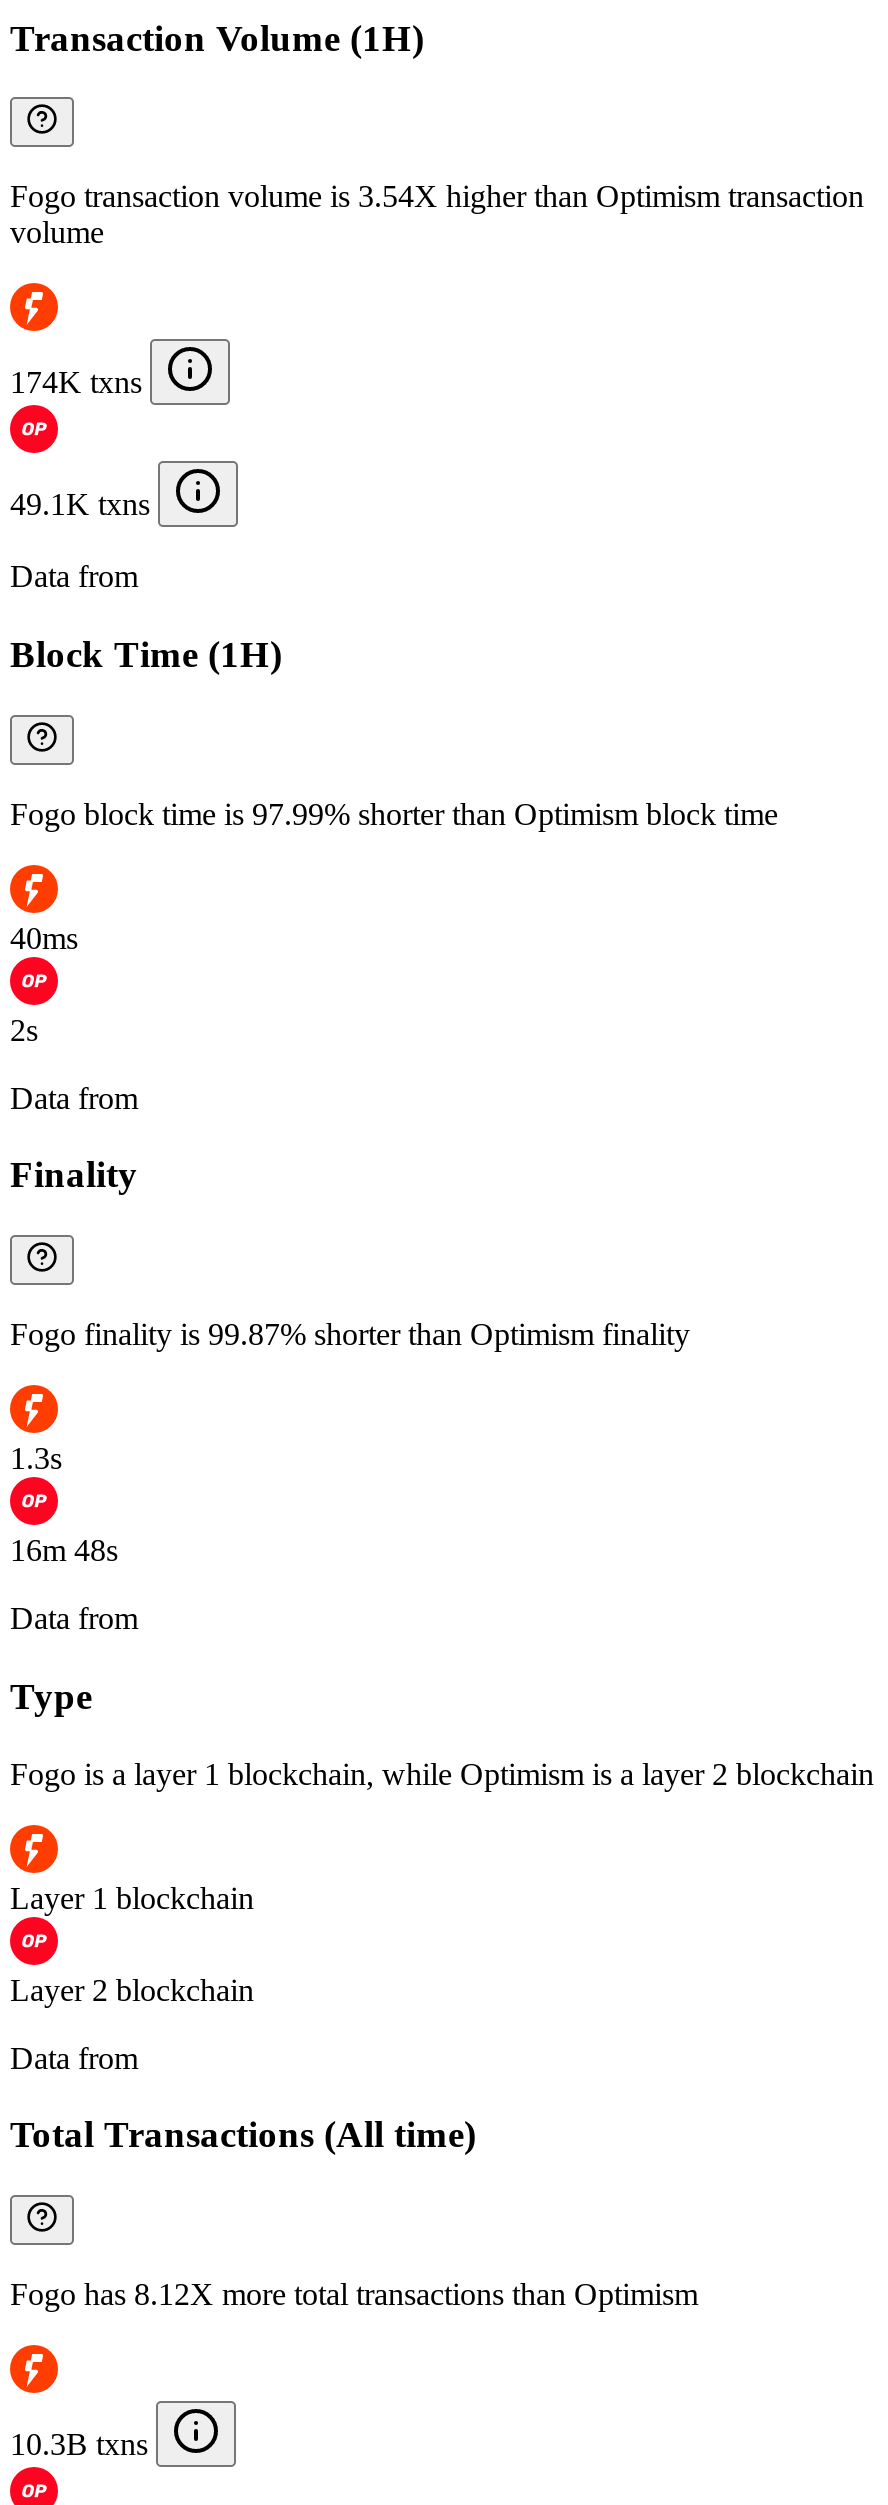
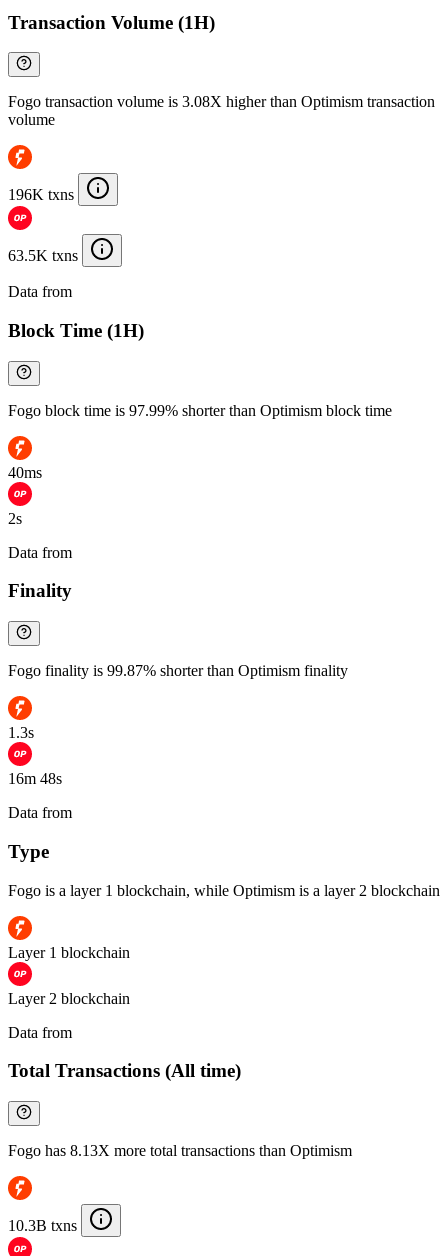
[10,180,864,214] Fogo transaction volume is 3.54X higher than Optimism transaction -> [8,93,435,110] Fogo transaction volume is 3.08X higher than Optimism transaction
[10,366,142,400] 174K txns -> [8,186,74,203] 196K txns
[10,488,150,522] 49.1K txns -> [8,247,78,264] 63.5K txns
[10,2277,698,2311] Fogo has 8.12X more total transactions than Optimism -> [8,1142,352,1159] Fogo has 8.13X more total transactions than Optimism

